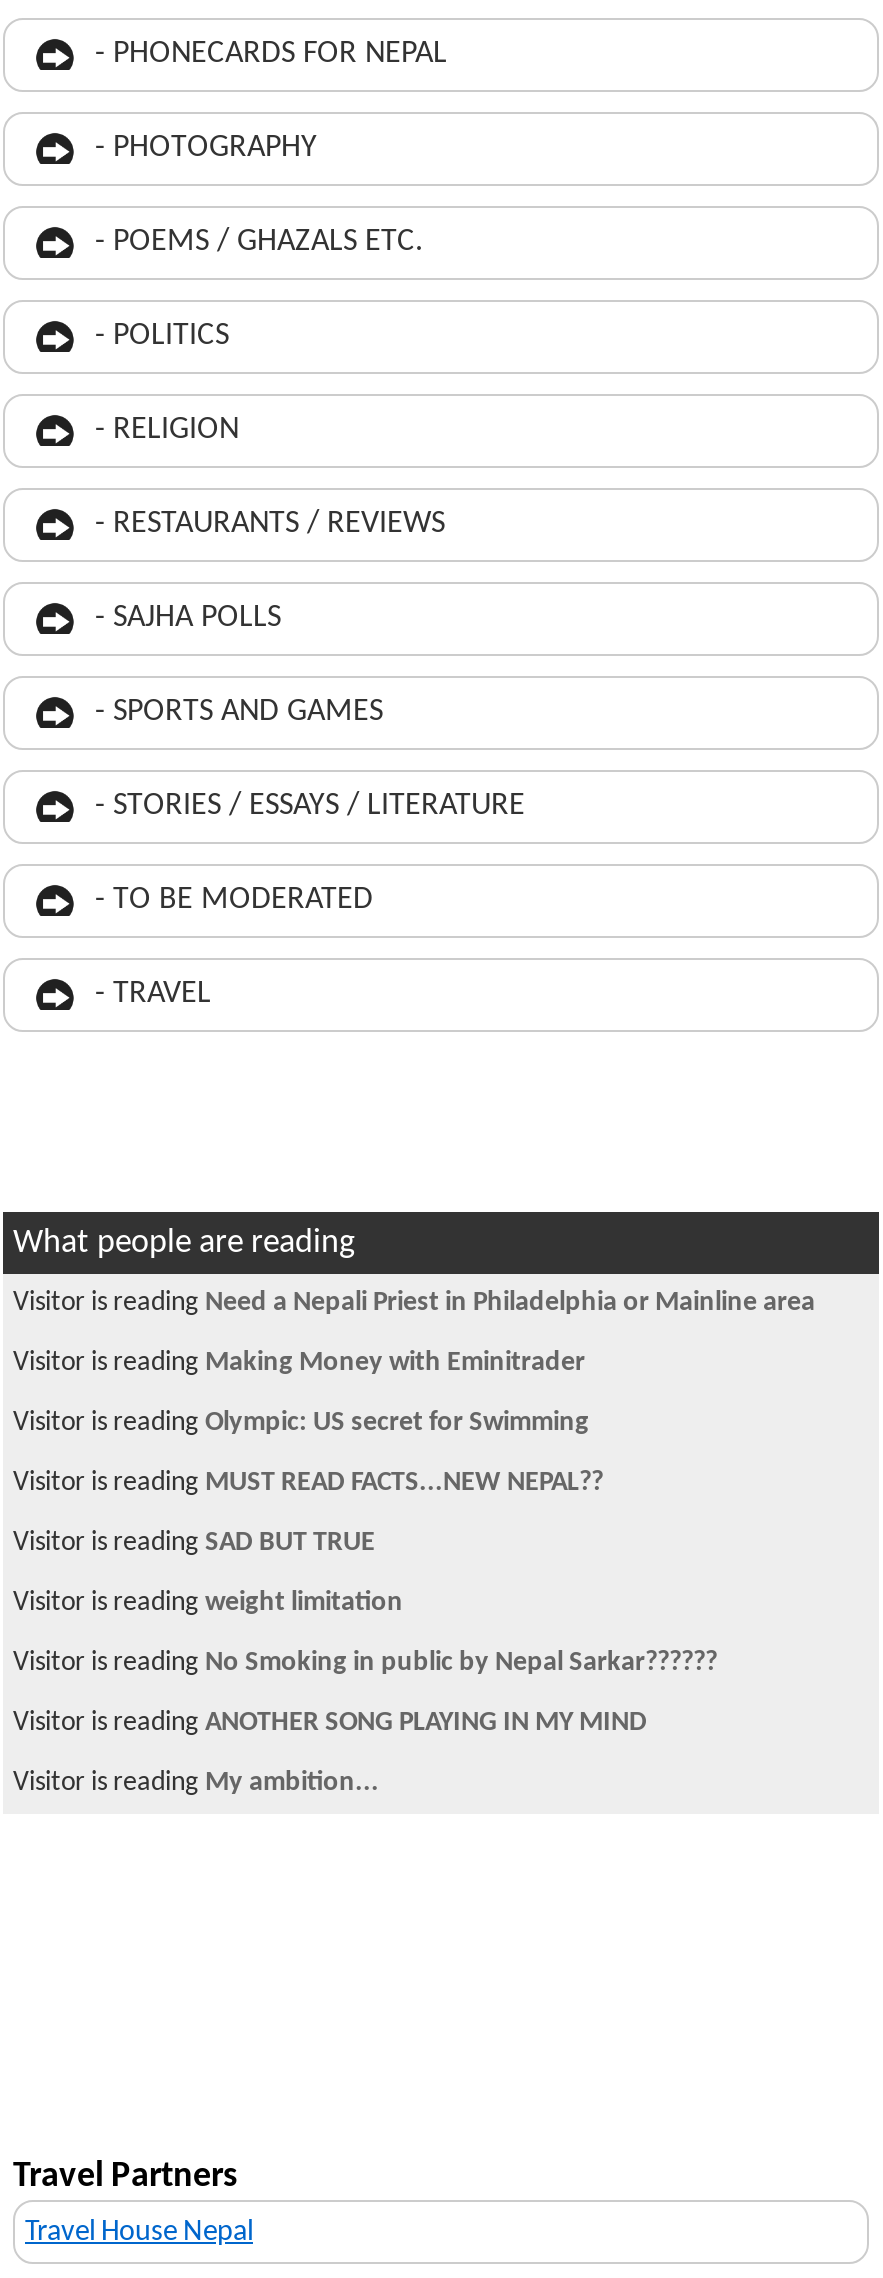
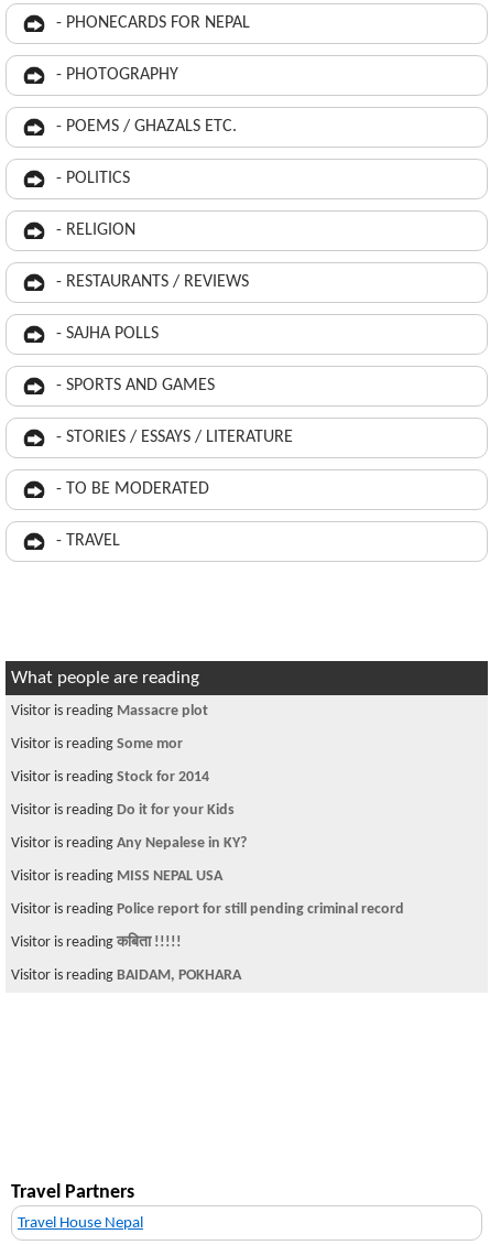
[13,1288,815,1318] Visitor is reading Need a Nepali Priest in Philadelphia or Mainline area -> [11,703,208,719] Visitor is reading Massacre plot
[13,1348,585,1378] Visitor is reading Making Money with Eminitrader -> [11,736,183,753] Visitor is reading Some mor
[13,1408,589,1438] Visitor is reading Olympic: US secret for Swimming -> [11,769,209,786] Visitor is reading Stock for 2014
[13,1468,603,1498] Visitor is reading MUST READ FACTS...NEW NEPAL?? -> [11,802,235,819] Visitor is reading Do it for your Kids
[13,1528,375,1558] Visitor is reading SAD BUT TRUE -> [11,835,247,852] Visitor is reading Any Nepalese in KY?
[13,1588,403,1618] Visitor is reading weight limitation -> [11,868,222,885] Visitor is reading MISS NEPAL USA
[13,1648,717,1678] Visitor is reading No Smoking in public by Nepal Sarkar?????? -> [11,901,404,918] Visitor is reading Police report for still pending criminal record
[13,1708,647,1738] Visitor is reading ANOTHER SONG PLAYING IN MY MIND -> [11,934,182,951] Visitor is reading कबिता !!!!!
[13,1768,379,1798] Visitor is reading My ambition... -> [11,967,241,984] Visitor is reading BAIDAM, POKHARA

